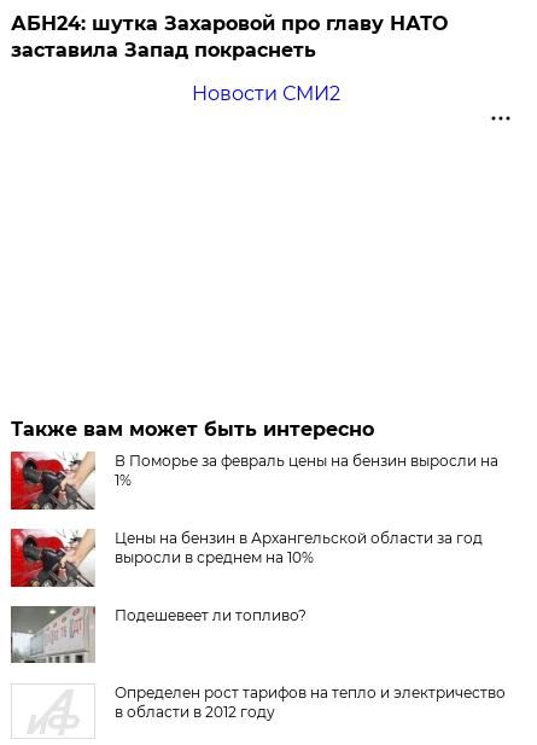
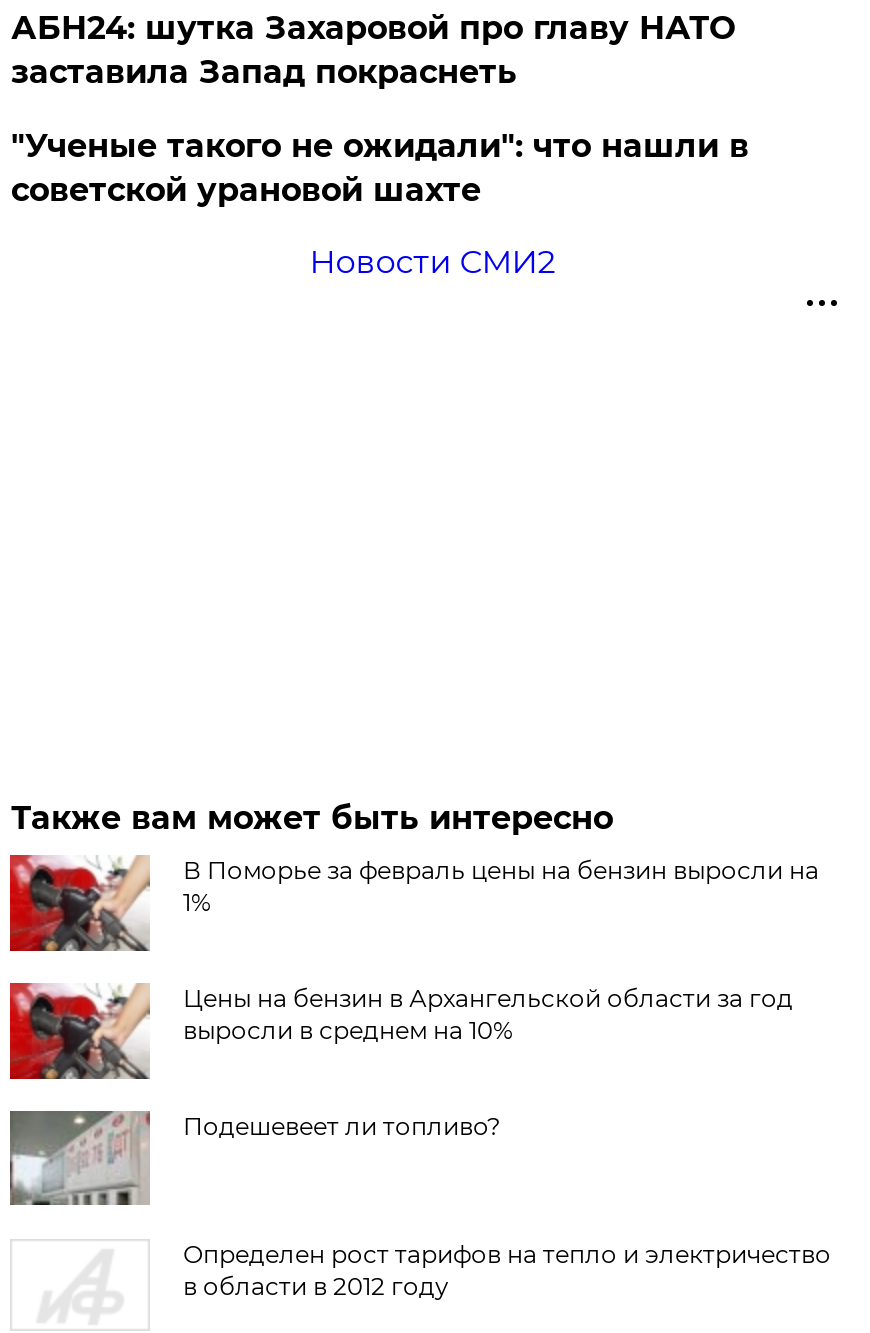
none -> [11,127,749,209] "Ученые такого не ожидали": что нашли в | советской урановой шахте

